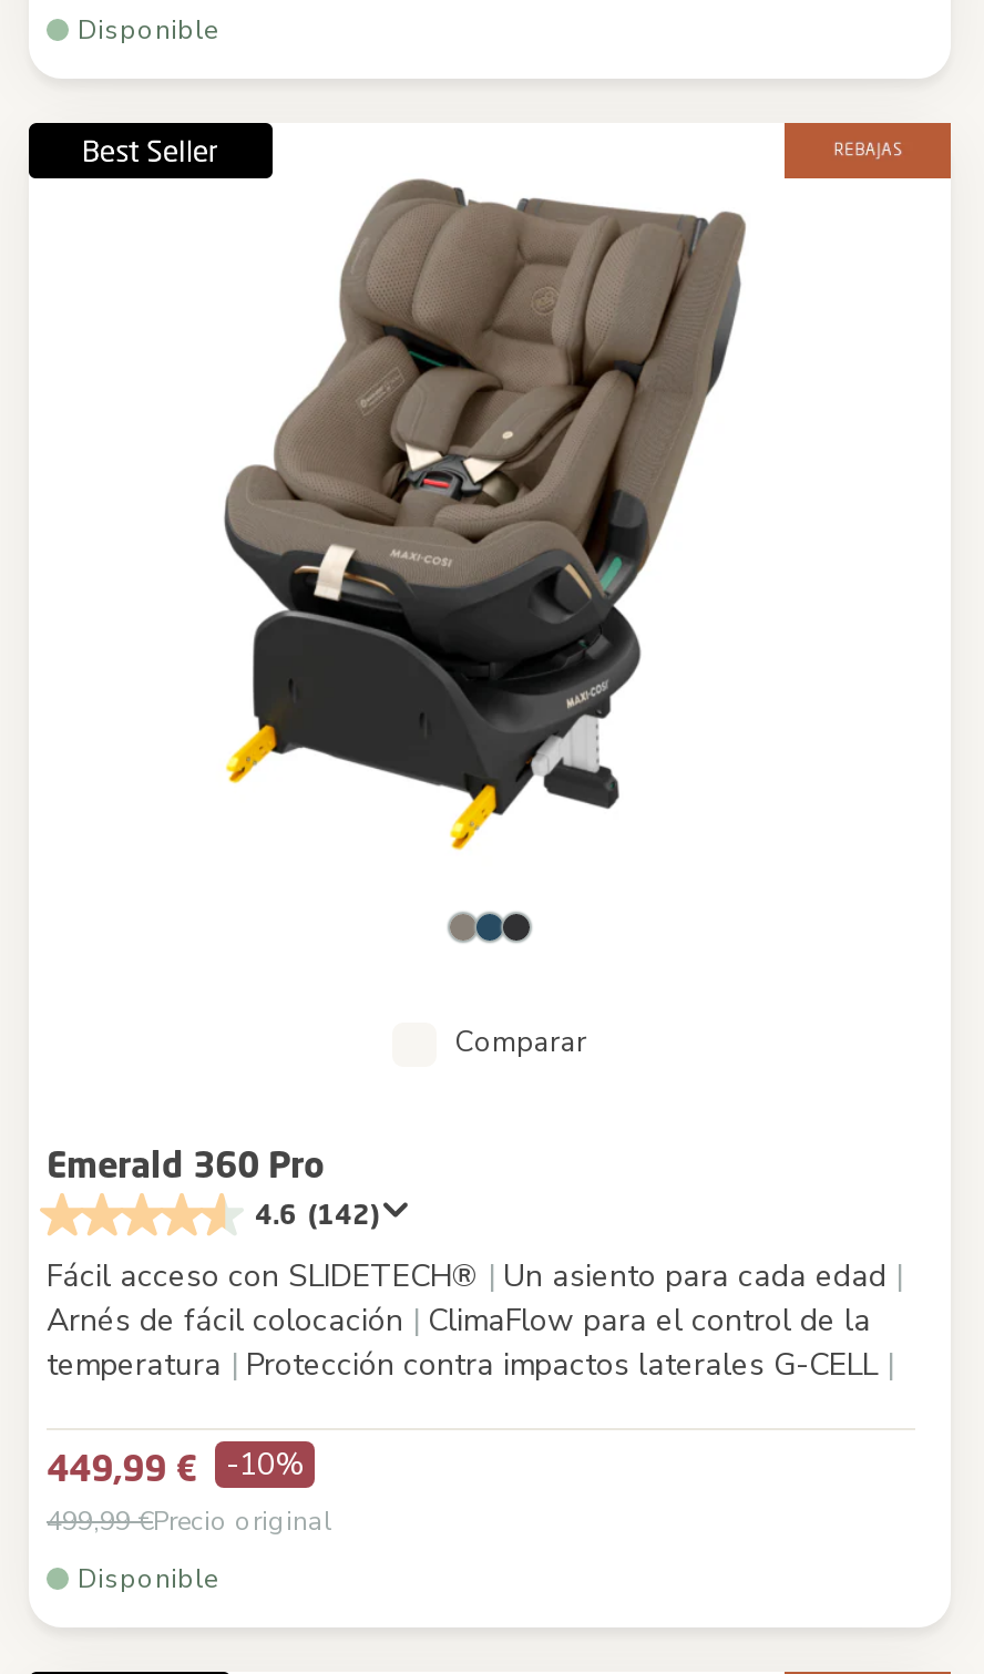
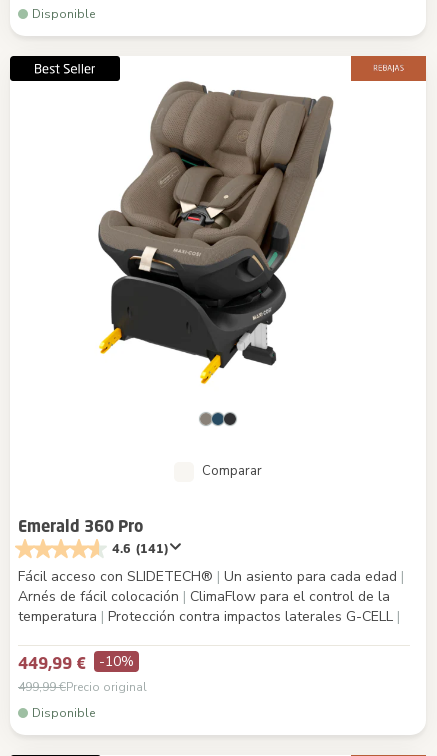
[255,1197,379,1230] 4.6 (142) -> [112,541,168,556] 4.6 (141)

